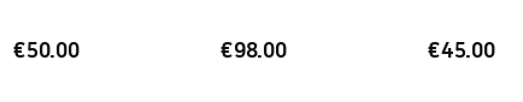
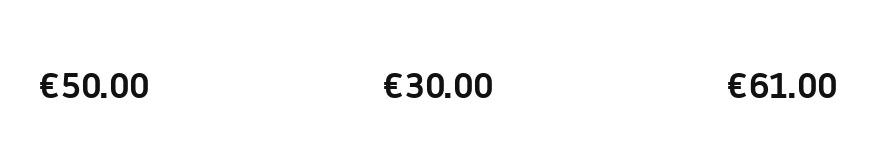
[221,35,287,65] €98.00 -> [383,60,493,110] €30.00
[428,35,495,65] €45.00 -> [727,60,837,110] €61.00

